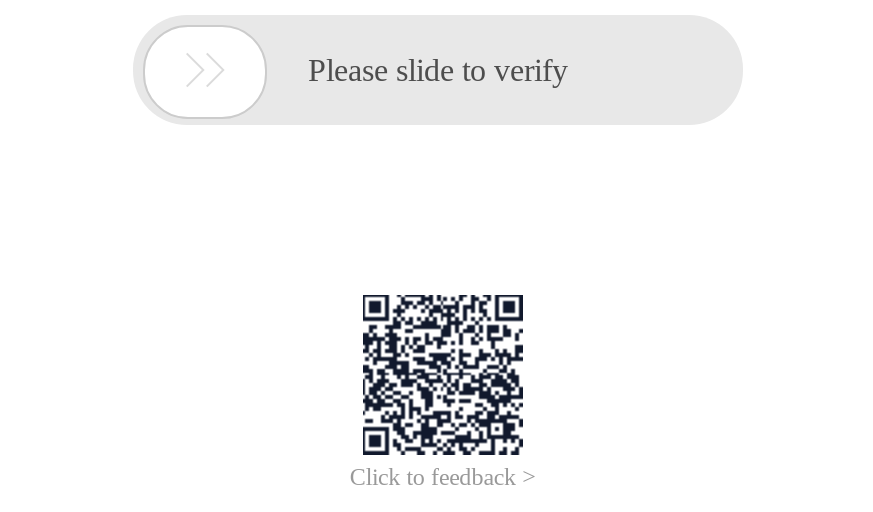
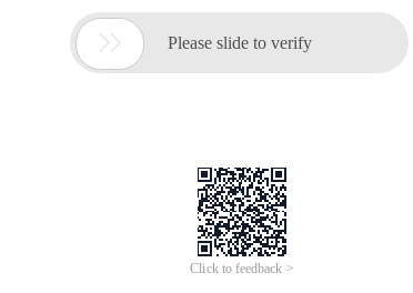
[363,293,525,457] [image] -> [198,168,288,257] [image]

